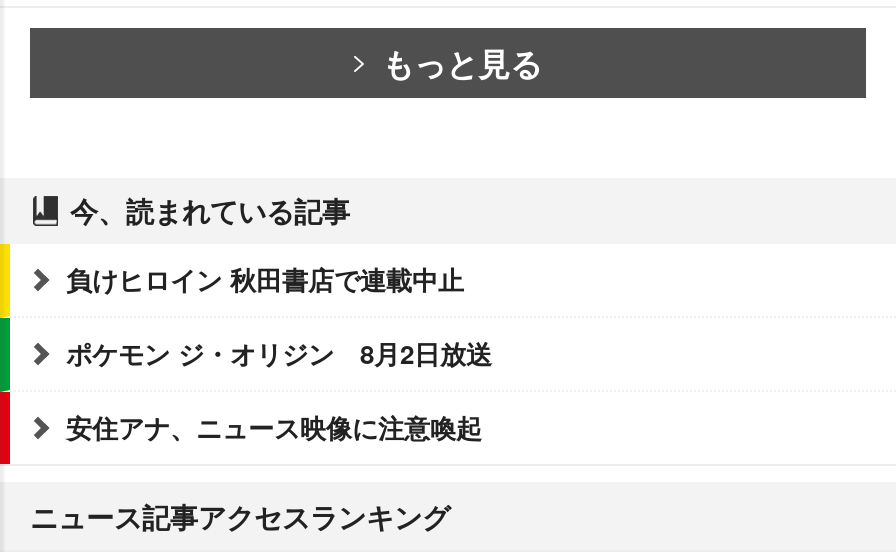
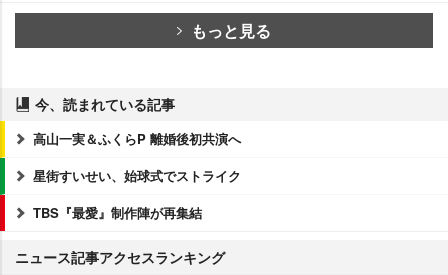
[66,259,464,297] 負けヒロイン 秋田書店で連載中止 -> [33,129,241,148] 高山一実＆ふくらP 離婚後初共演へ
[66,333,492,371] ポケモン ジ・オリジン 8月2日放送 -> [33,166,241,185] 星街すいせい、始球式でストライク
[66,407,482,445] 安住アナ、ニュース映像に注意喚起 -> [33,203,202,222] TBS『最愛』制作陣が再集結

